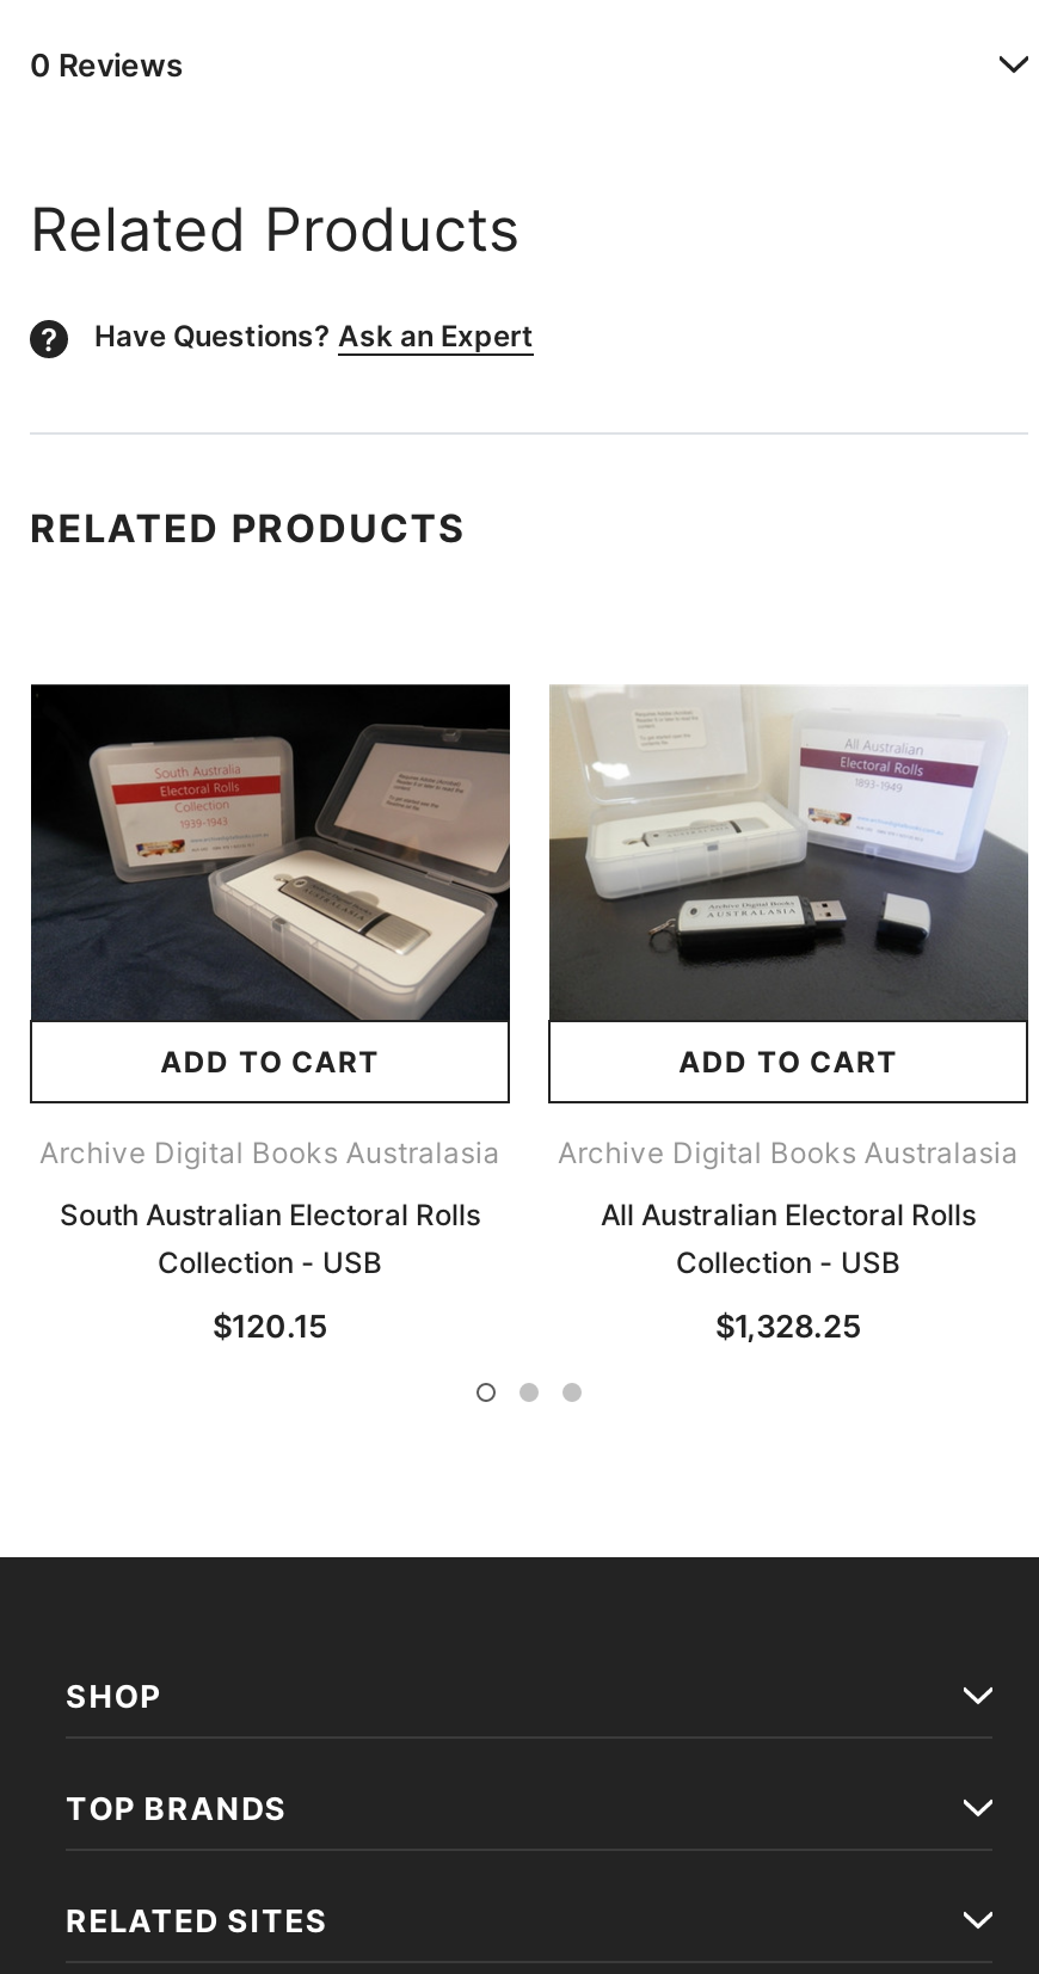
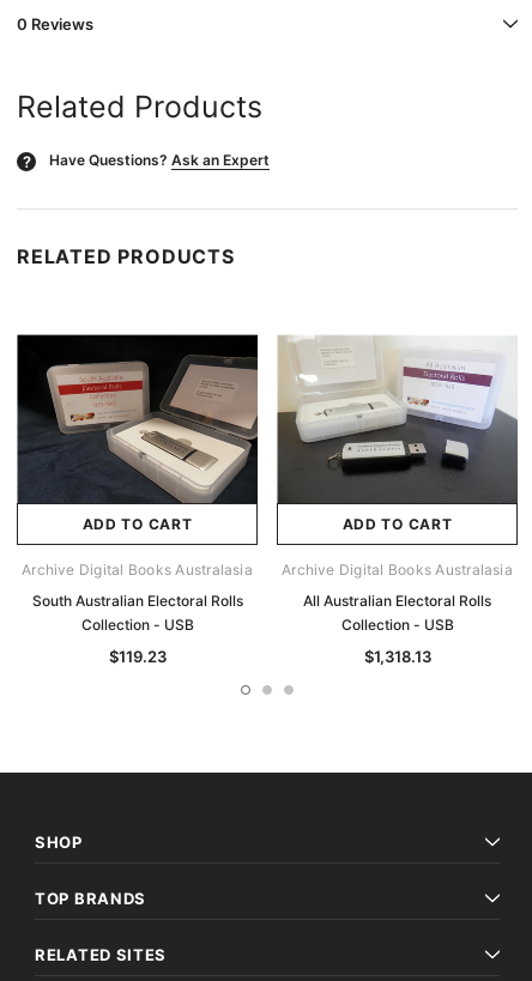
[213,1307,327,1345] $120.15 -> [108,647,166,666] $119.23
[715,1307,861,1345] $1,328.25 -> [364,647,431,666] $1,318.13

